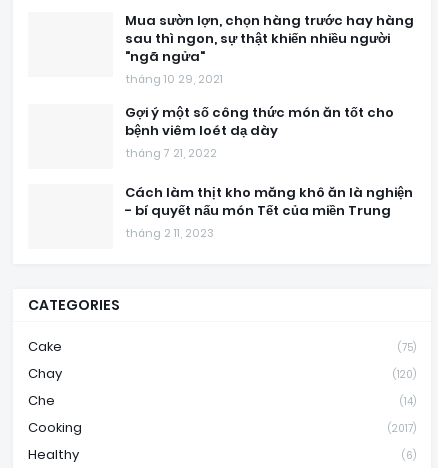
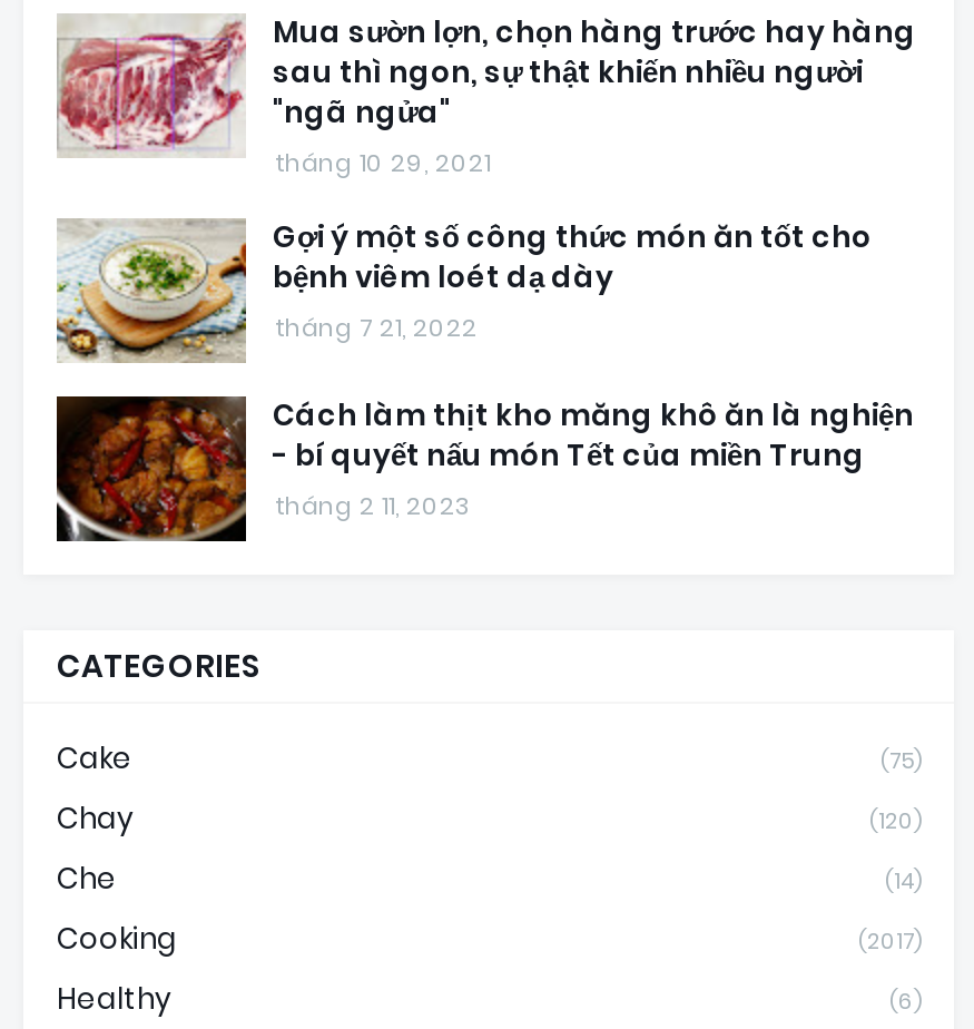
none -> [57,13,246,158] [image]
none -> [55,218,248,363] [image]
none -> [55,394,248,543] [image]

